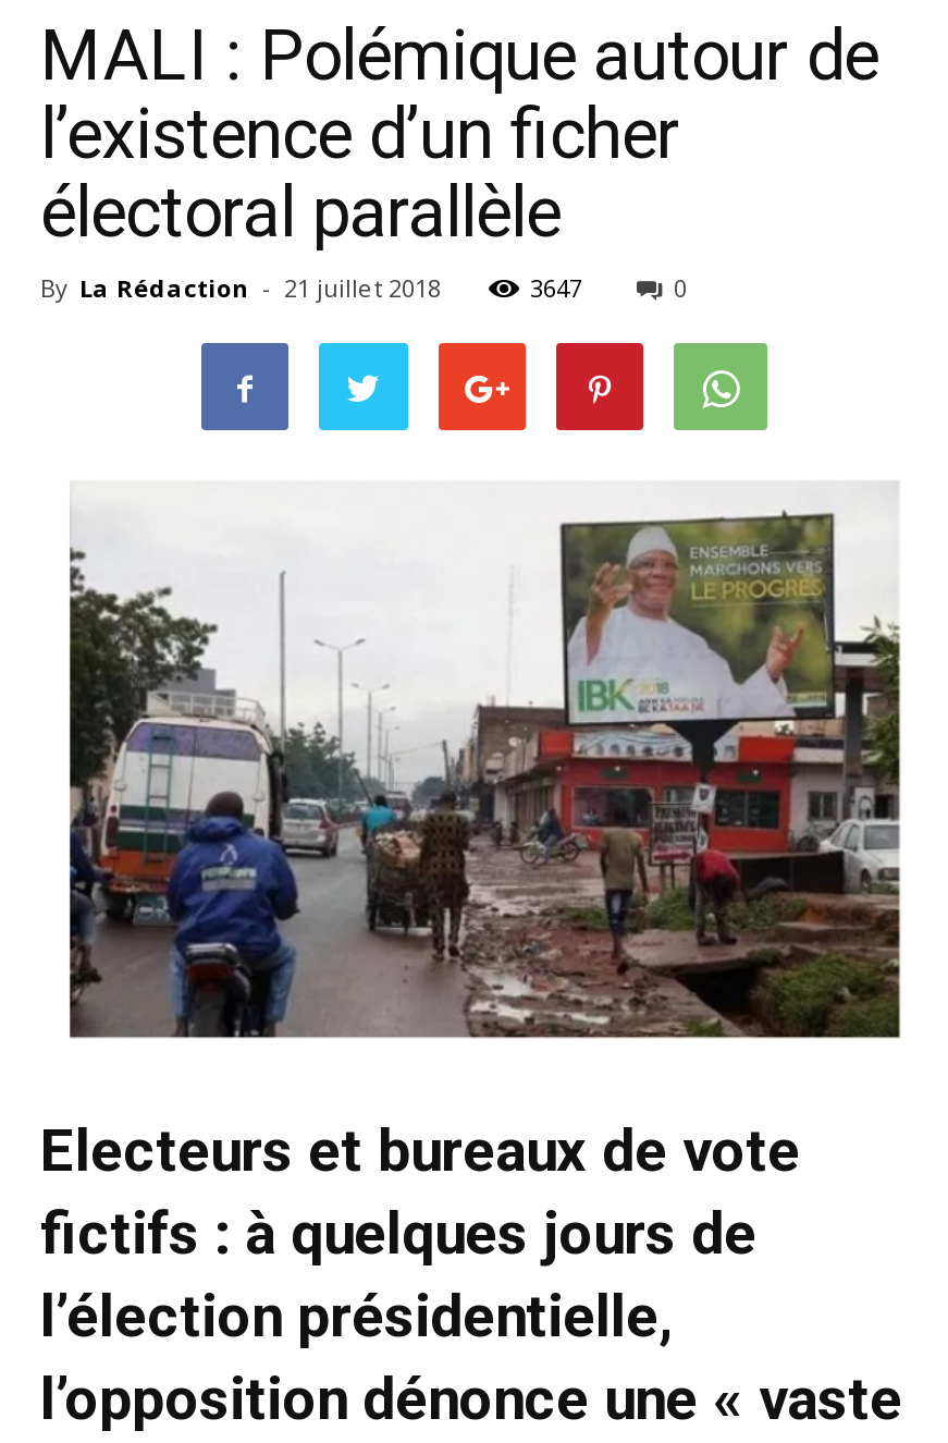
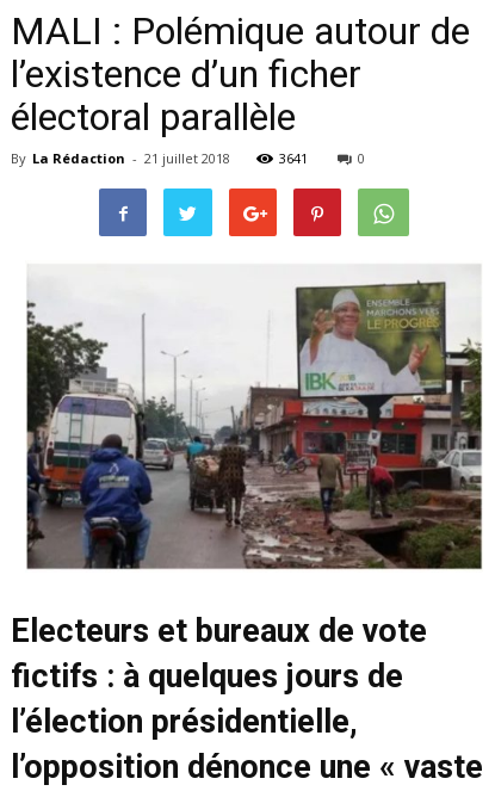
[530,271,582,304] 3647 -> [279,149,308,167] 3641

